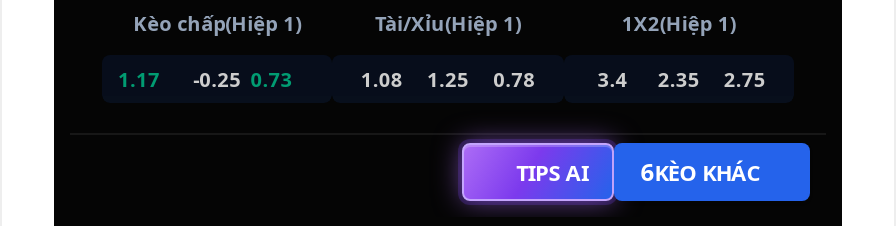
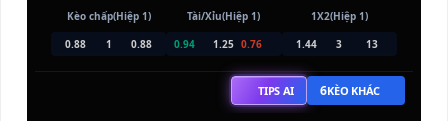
[118,64,293,92] 1.17 | -0.25 0.73 -> [65,37,152,51] 0.88 | 1 | 0.88
[361,64,535,92] 1.08 | 1.25 | 0.78 -> [174,37,262,51] 0.94 | 1.25 0.76
[597,64,627,92] 3.4 -> [296,37,317,51] 1.44
[658,64,700,92] 2.35 -> [336,37,342,51] 3
[724,64,766,92] 2.75 -> [366,37,378,51] 13

